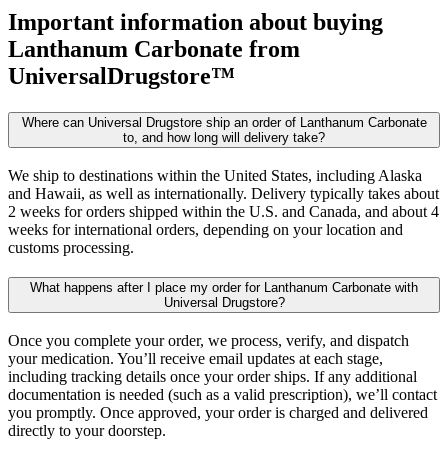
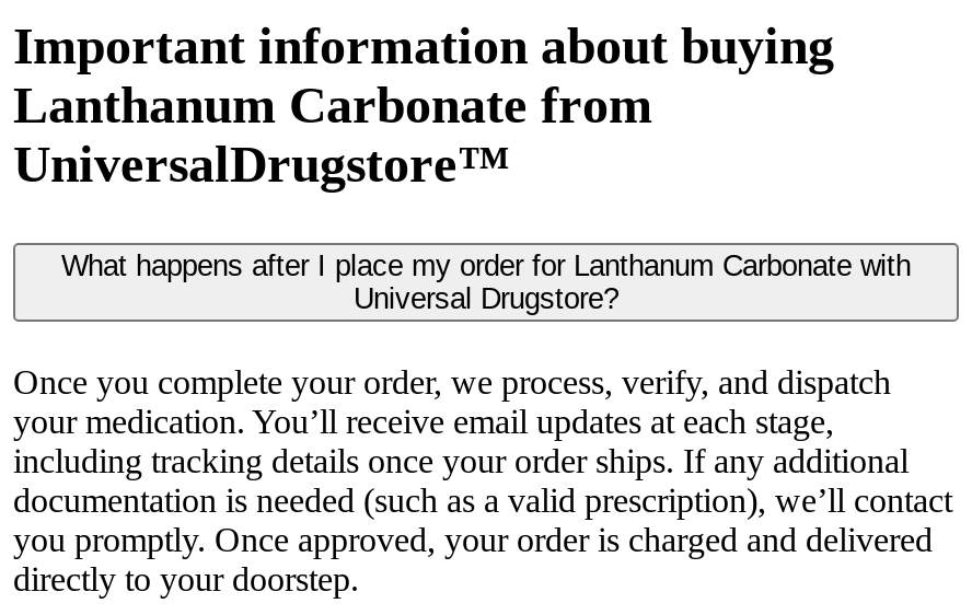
[8,115,439,256] Where can Universal Drugstore ship an order of Lanthanum Carbonate | to, and how long will delivery take? | We ship to destinations within the United States, including Alaska | and Hawaii, as well as internationally. Delivery typically takes about | 2 weeks for orders shipped within the U.S. and Canada, and about 4 | weeks for international orders, depending on your location and | customs processing. -> none

